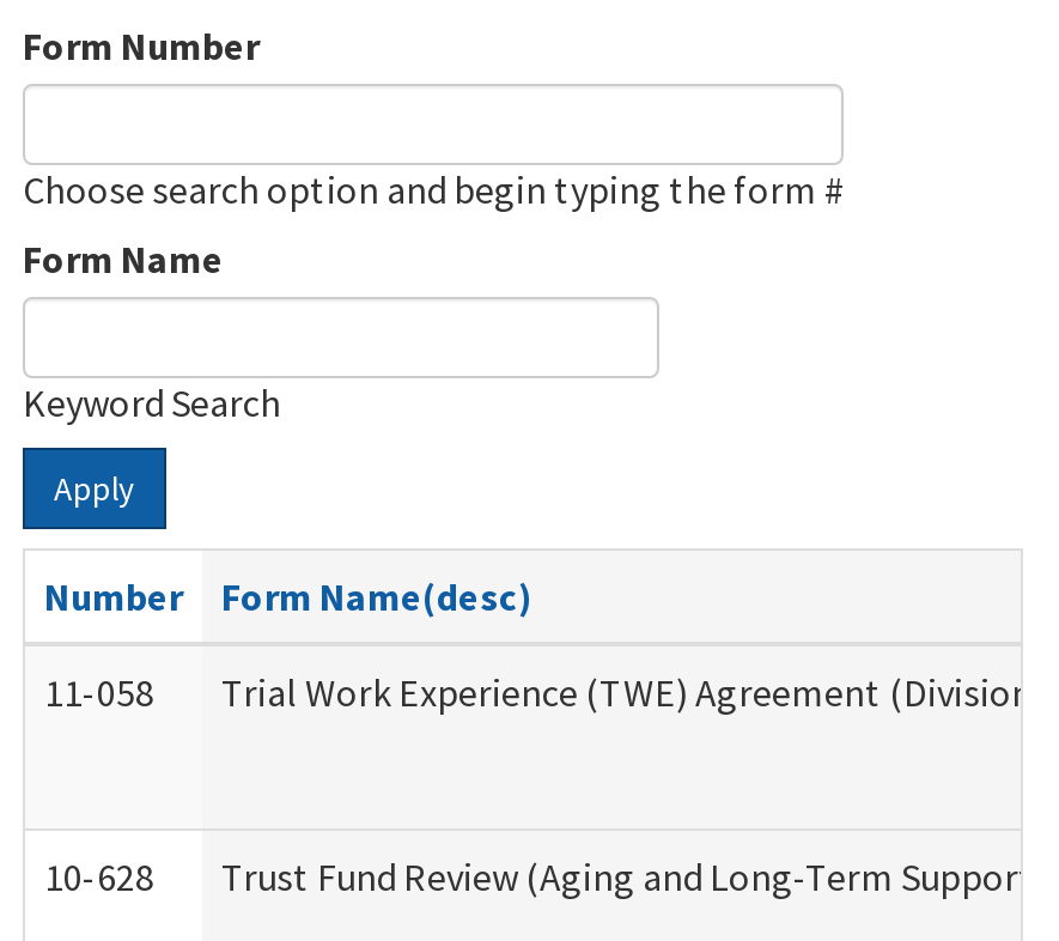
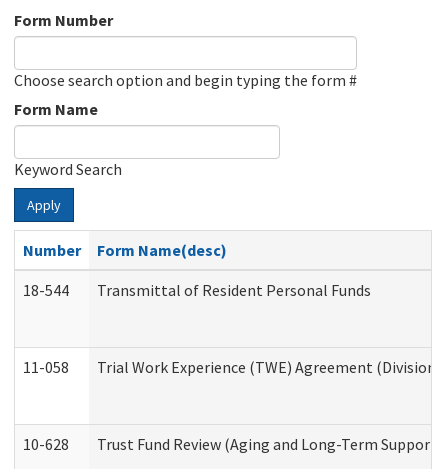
none -> [23,280,371,300] 18-544 | Transmittal of Resident Personal Funds

